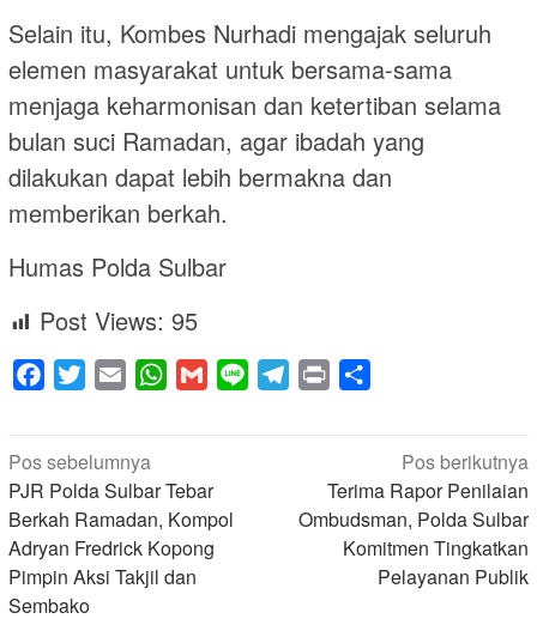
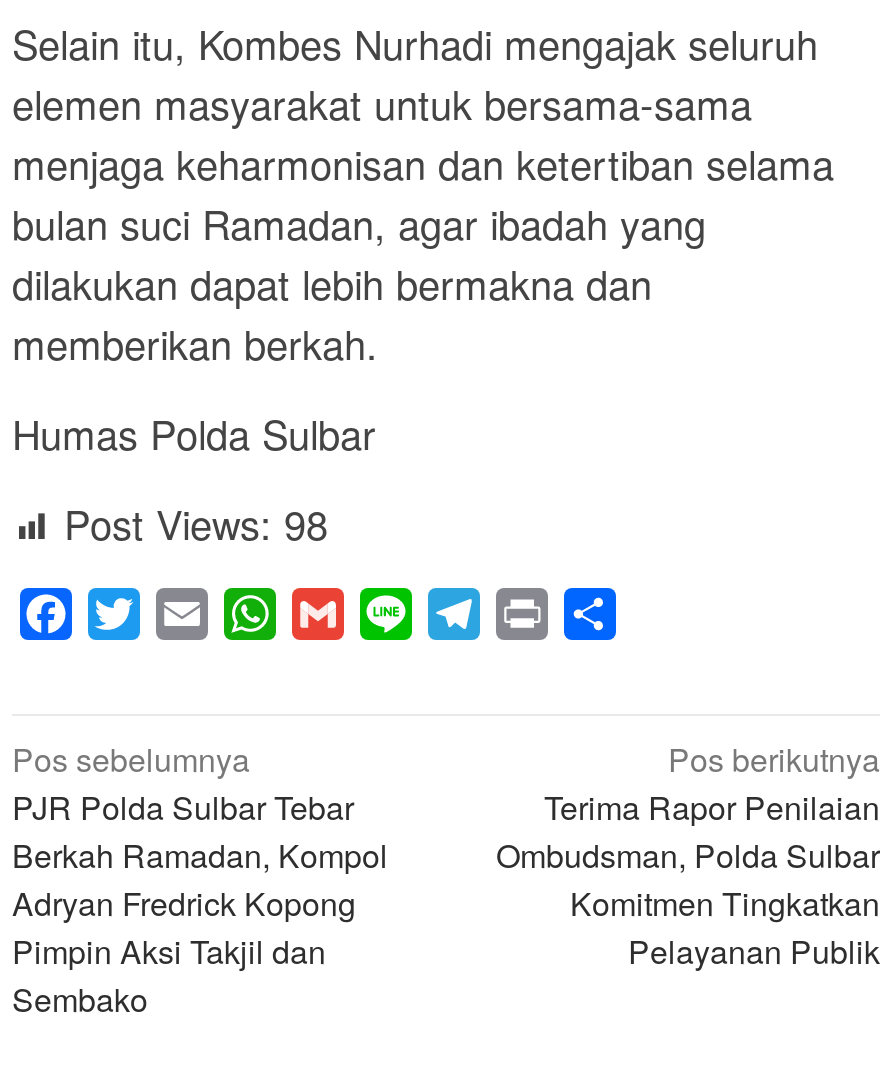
[40,303,198,337] Post Views: 95 -> [64,494,328,552] Post Views: 98

